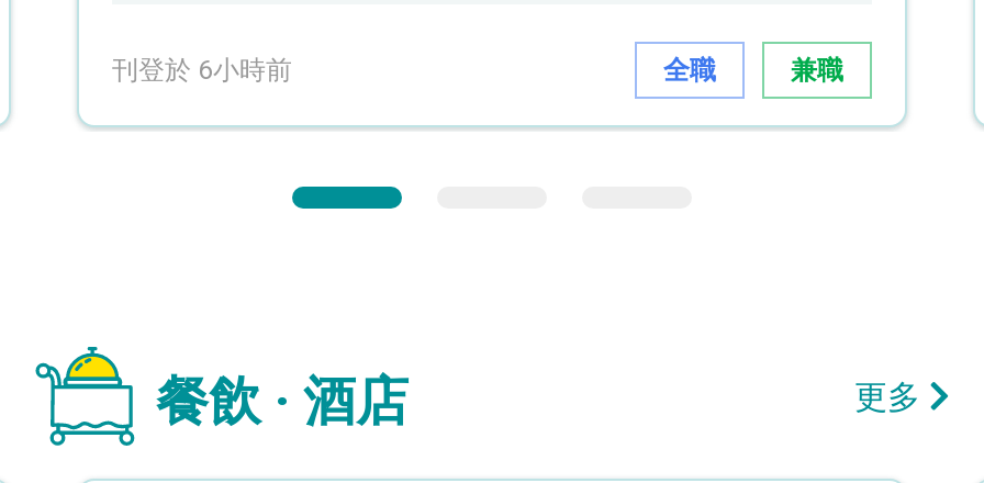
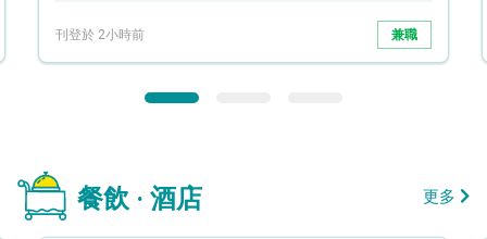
[112,54,716,85] 刊登於 6小時前 | 全職 -> [55,27,145,42] 刊登於 2小時前

